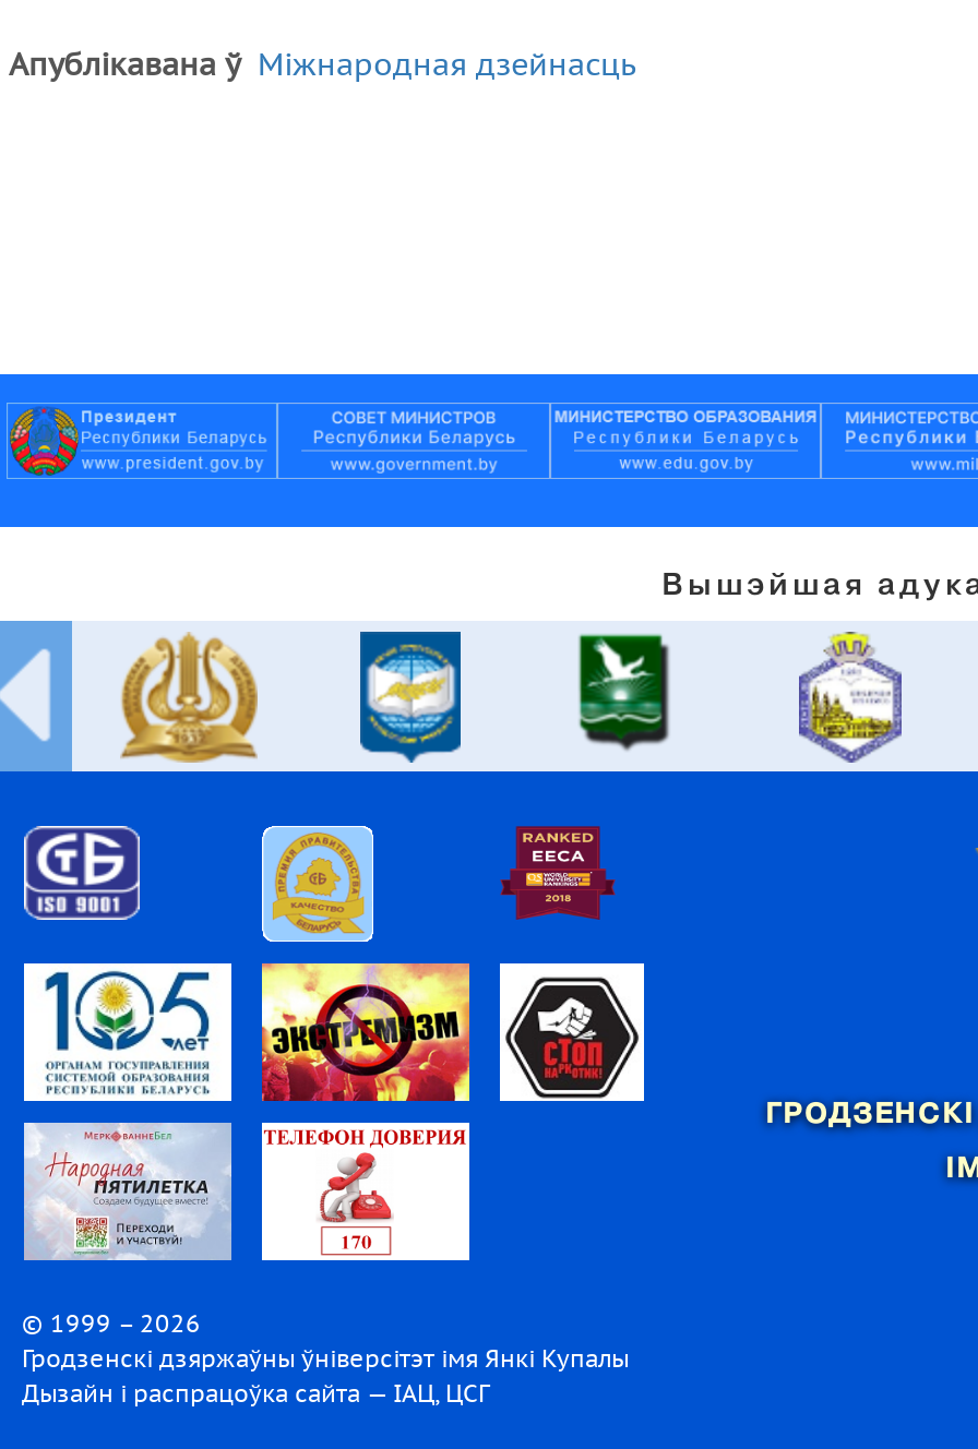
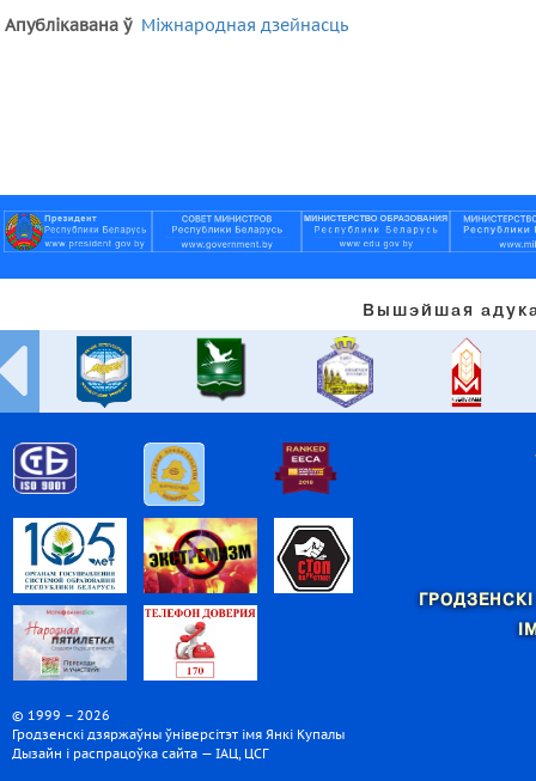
[120,632,260,763] [image] -> [67,335,141,408] [image]
[358,630,463,765] [image] -> [196,336,252,407] [image]
[576,632,681,761] [image] -> [316,336,374,409] [image]
[797,630,904,763] [image] -> [438,336,494,408] [image]

